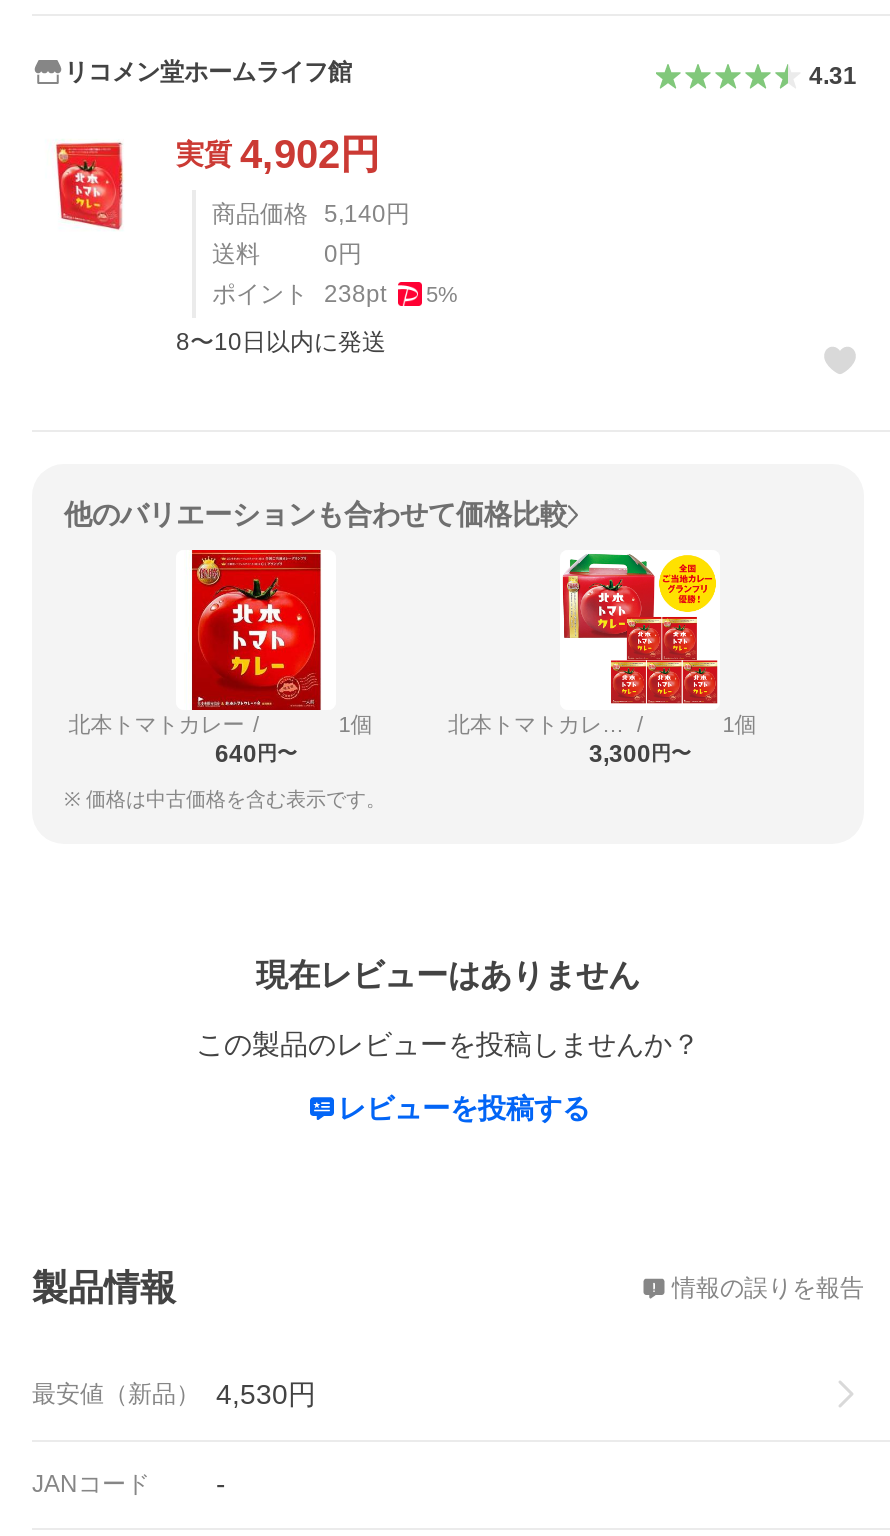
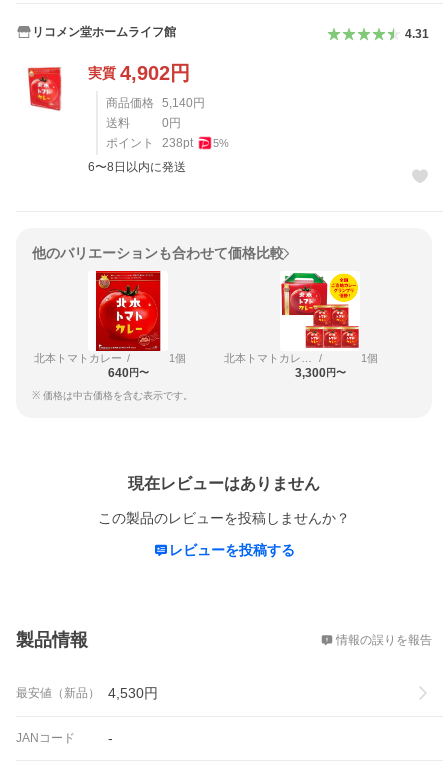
[176,328,386,356] 8〜10日以内に発送 -> [88,160,186,174] 6〜8日以内に発送

